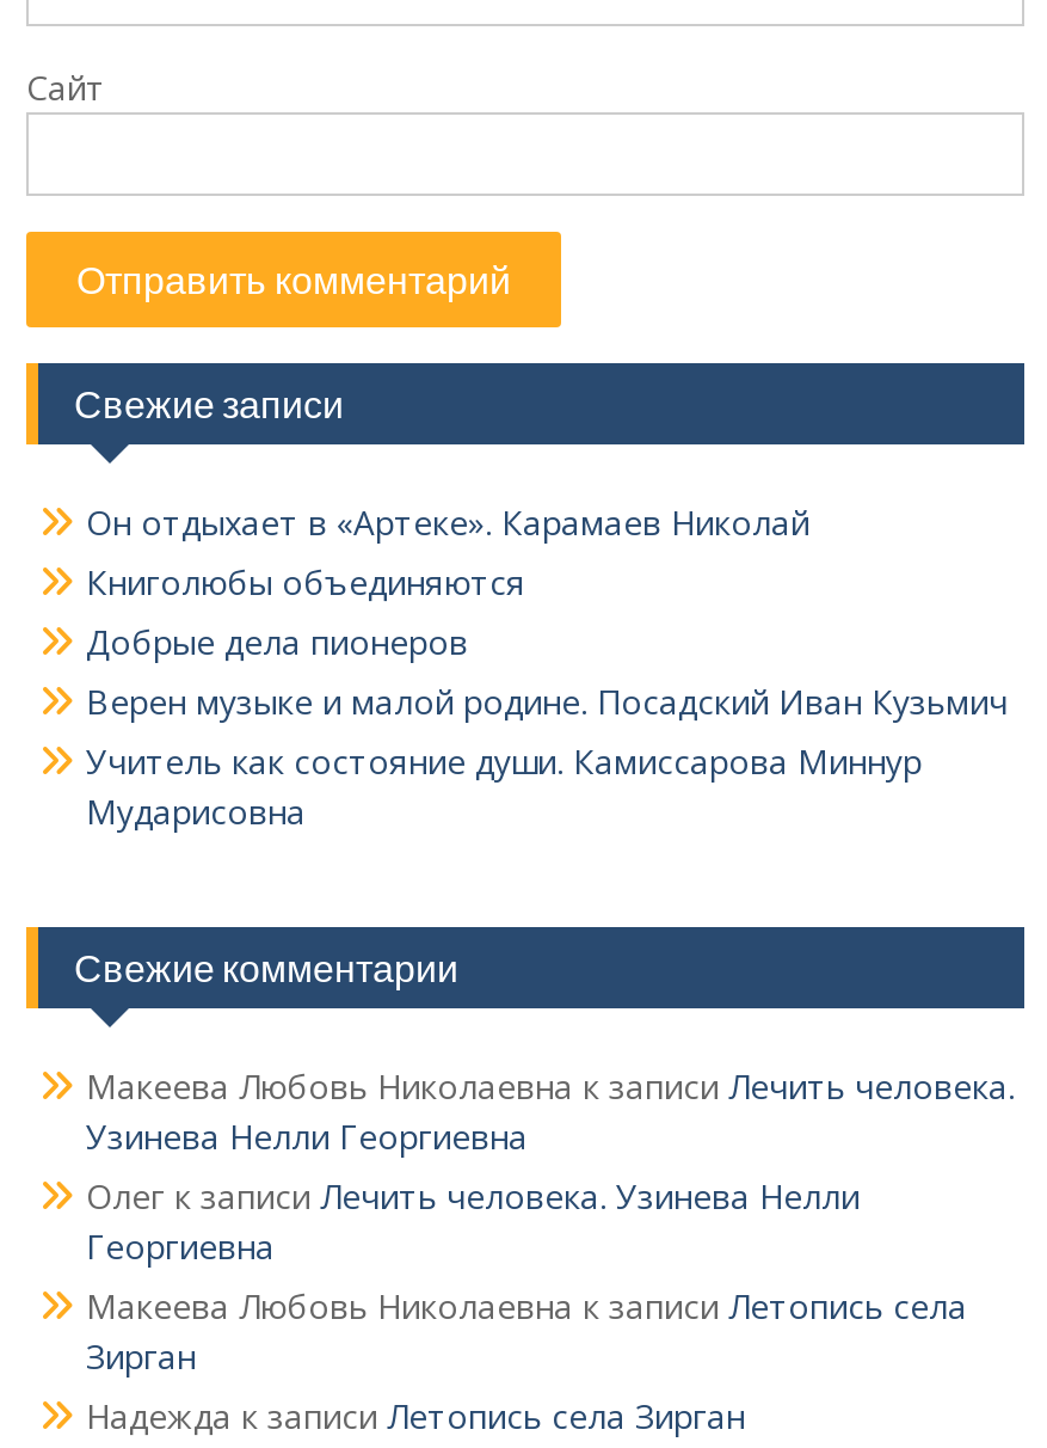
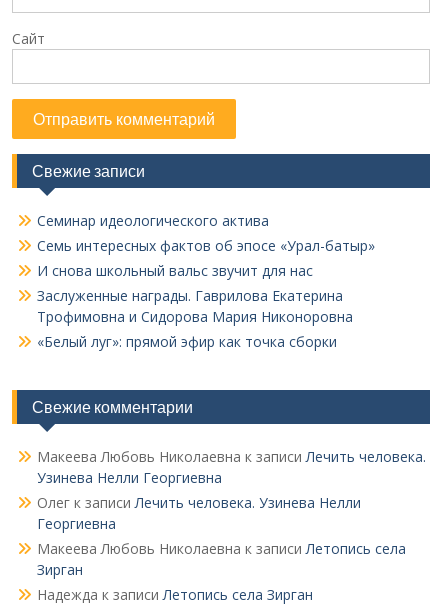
[86,500,1008,834] Он отдыхает в «Артеке». Карамаев Николай | Книголюбы объединяются | Добрые дела пионеров | Верен музыке и малой родине. Посадский Иван Кузьмич | Учитель как состояние души. Камиссарова Миннур | Мударисовна -> [37,211,375,351] Семинар идеологического актива | Семь интересных фактов об эпосе «Урал-батыр» | И снова школьный вальс звучит для нас | Заслуженные награды. Гаврилова Екатерина | Трофимовна и Сидорова Мария Никоноровна | «Белый луг»: прямой эфир как точка сборки

